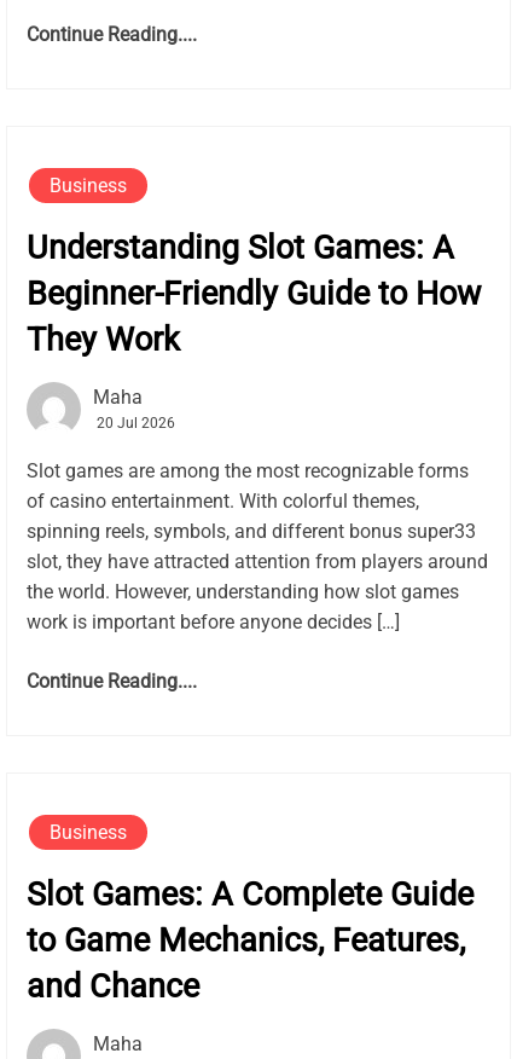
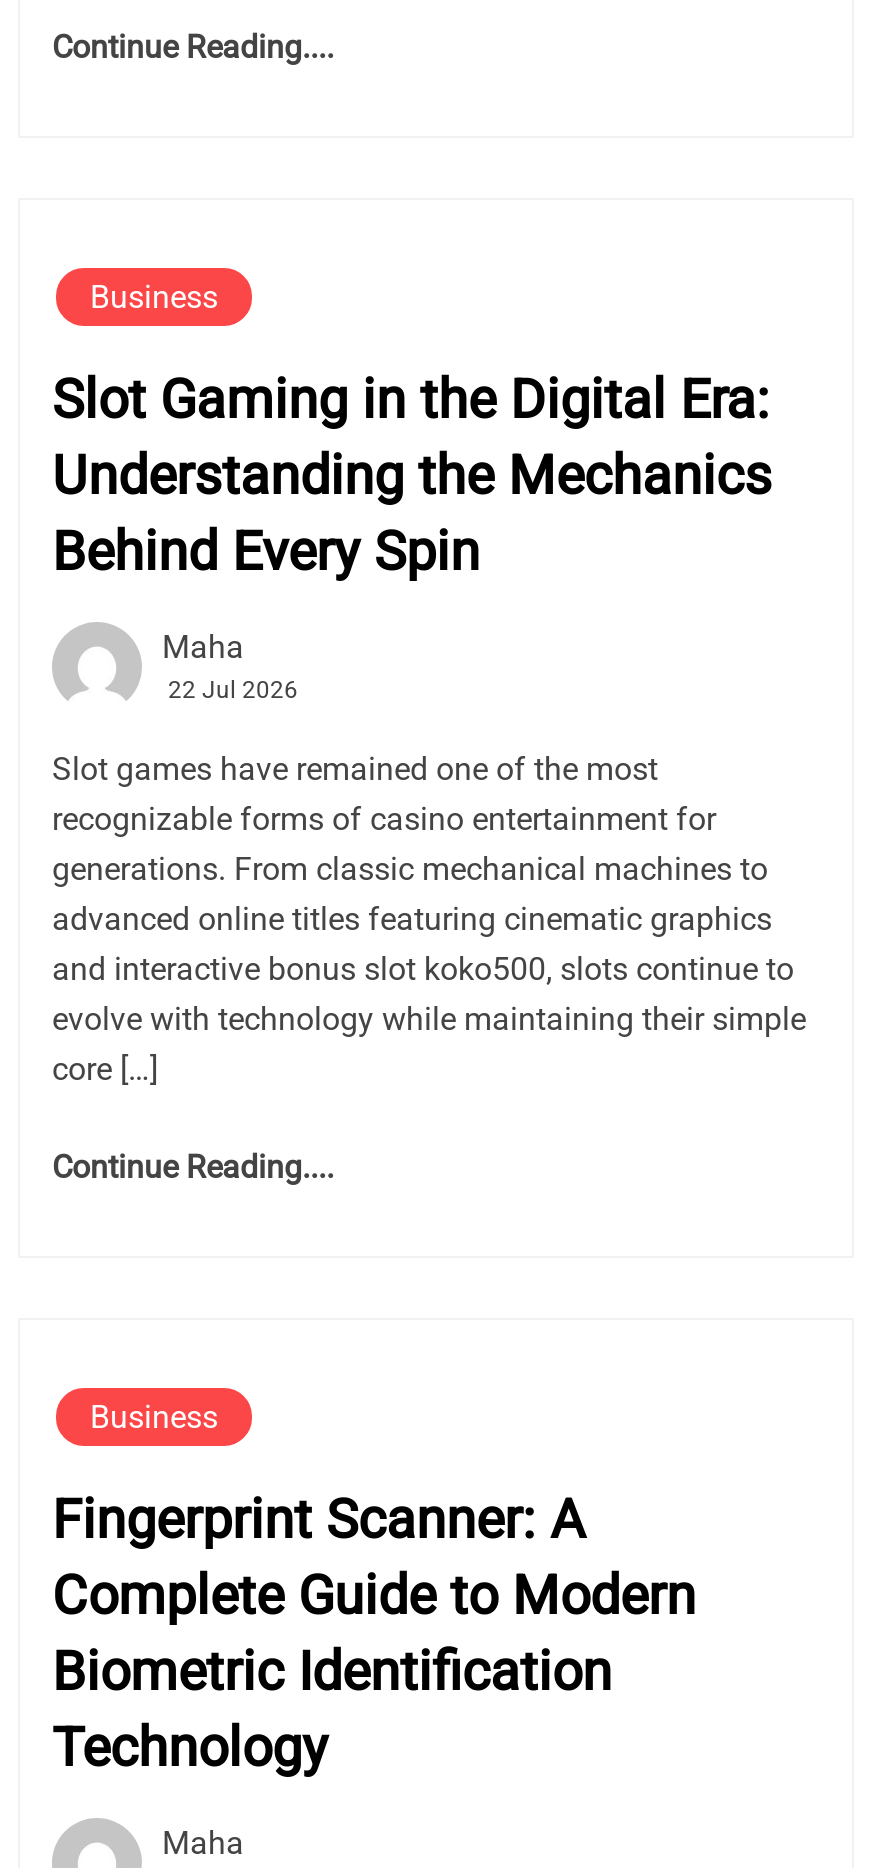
[27,229,481,359] Understanding Slot Games: A | Beginner-Friendly Guide to How | They Work -> [52,368,772,584] Slot Gaming in the Digital Era: | Understanding the Mechanics | Behind Every Spin
[97,415,175,432] 20 Jul 2026 -> [168,676,298,704] 22 Jul 2026
[27,460,488,634] Slot games are among the most recognizable forms | of casino entertainment. With colorful themes, | spinning reels, symbols, and different bonus super33 | slot, they have attracted attention from players around | the world. However, understanding how slot games | work is important before anyone decides […] -> [52,750,806,1088] Slot games have remained one of the most | recognizable forms of casino entertainment for | generations. From classic mechanical machines to | advanced online titles featuring cinematic graphics | and interactive bonus slot koko500, slots continue to | evolve with technology while maintaining their simple | core […]
[27,875,474,1006] Slot Games: A Complete Guide | to Game Mechanics, Features, | and Chance -> [52,1488,696,1780] Fingerprint Scanner: A | Complete Guide to Modern | Biometric Identification | Technology

